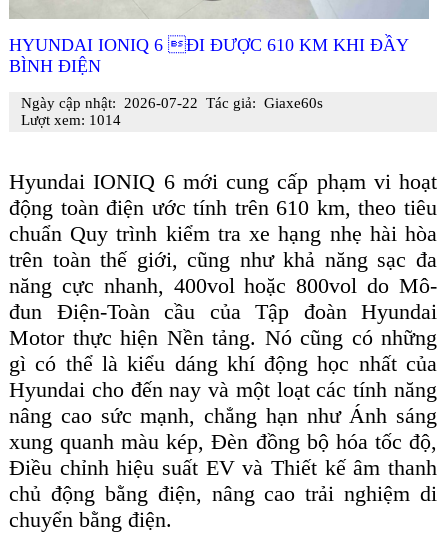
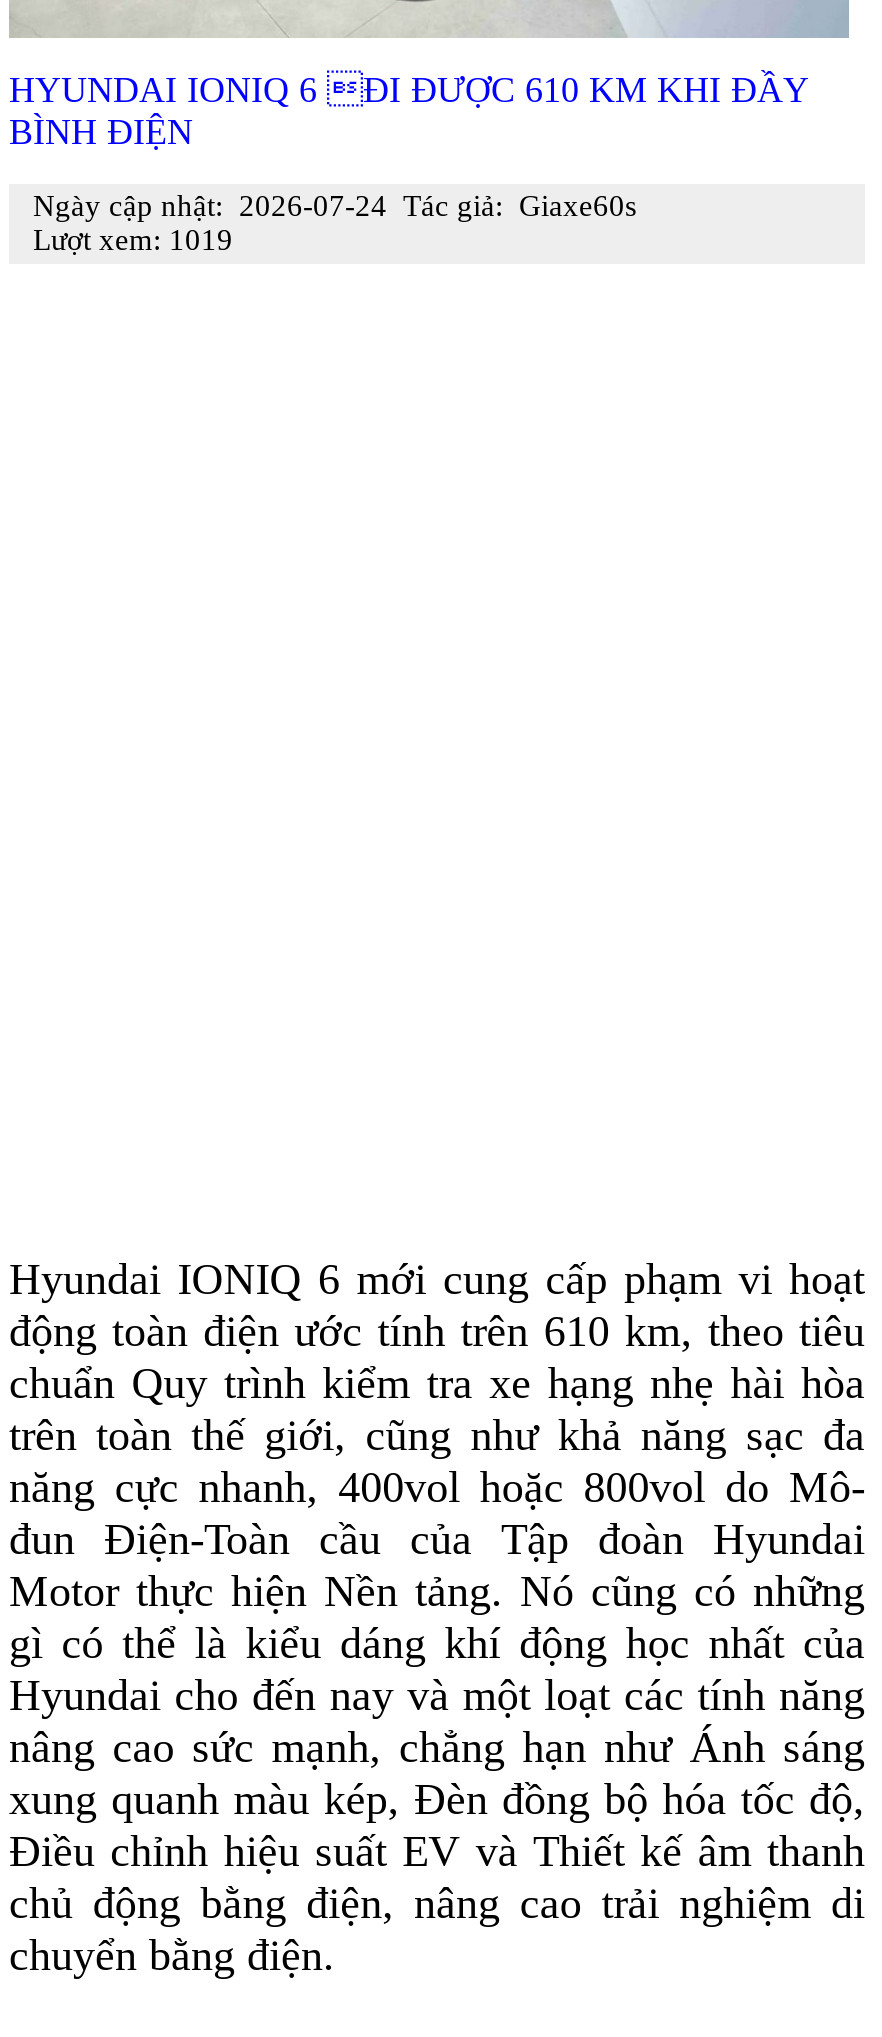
[21,95,323,111] Ngày cập nhật: 2026-07-22 Tác giả: Giaxe60s -> [33,191,637,223] Ngày cập nhật: 2026-07-24 Tác giả: Giaxe60s
[21,112,121,128] Lượt xem: 1014 -> [33,225,233,257] Lượt xem: 1019

